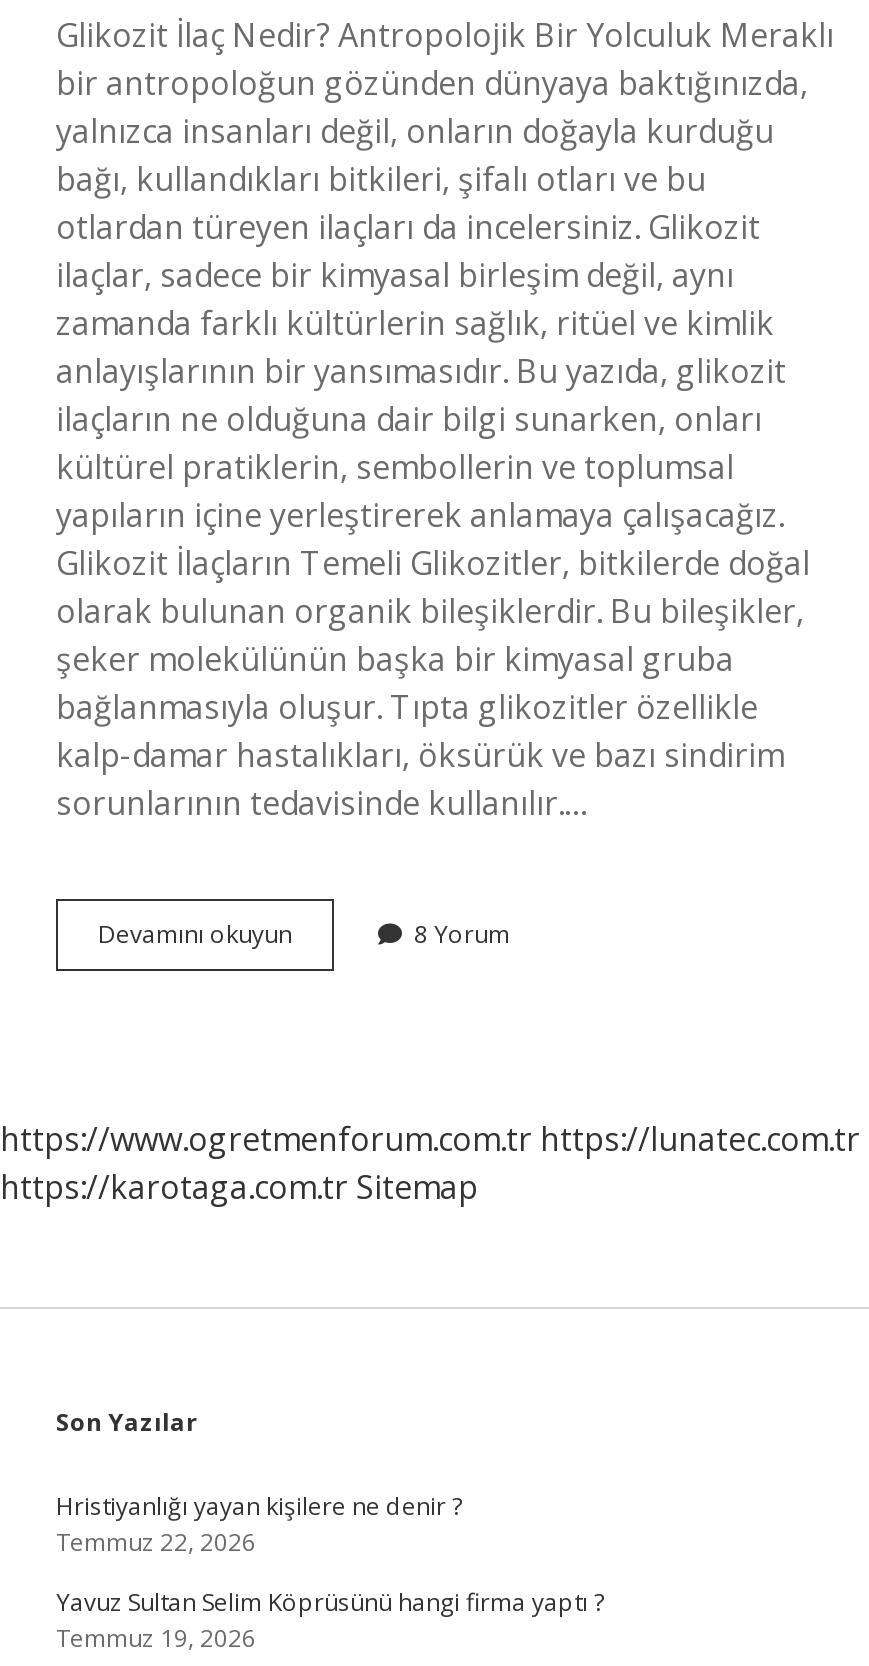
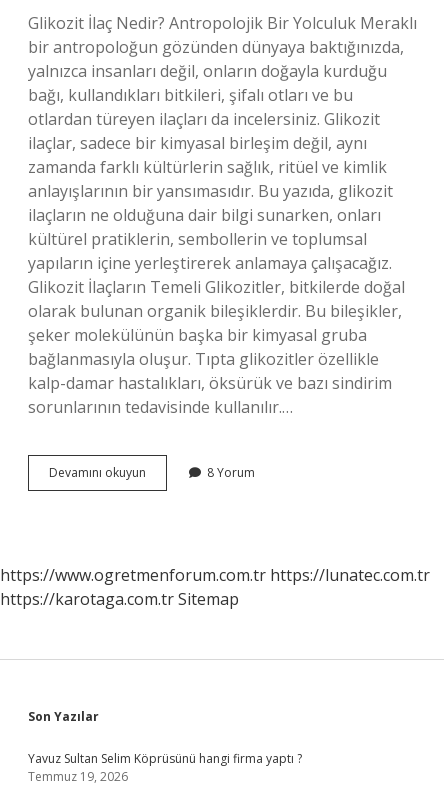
[56,1489,462,1559] Hristiyanlığı yayan kişilere ne denir ? | Temmuz 22, 2026 -> none

